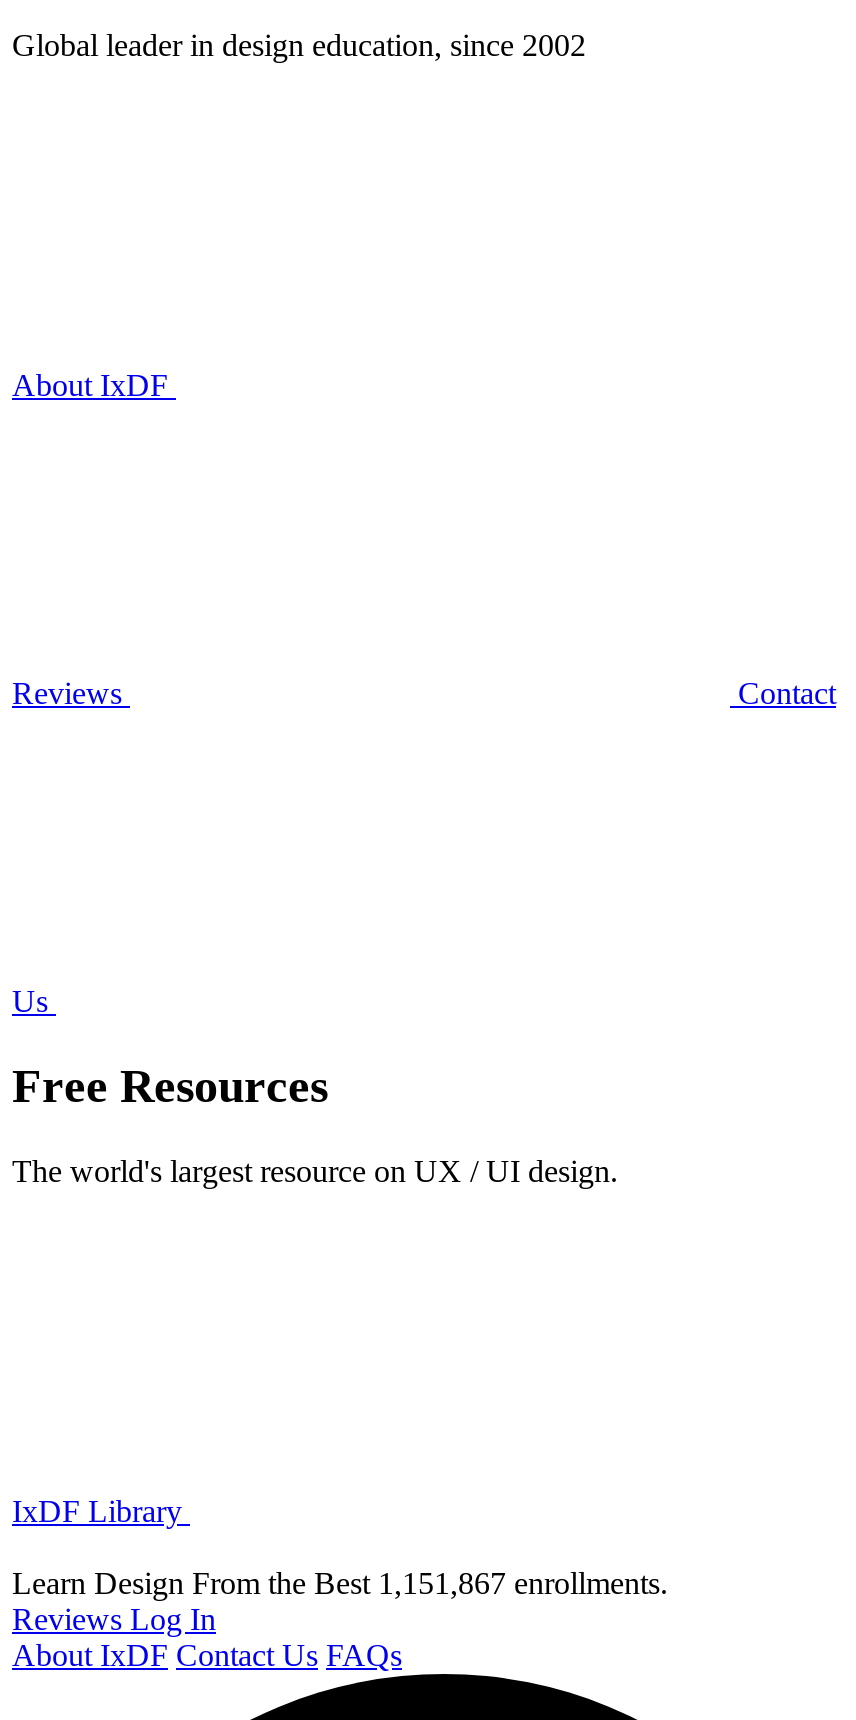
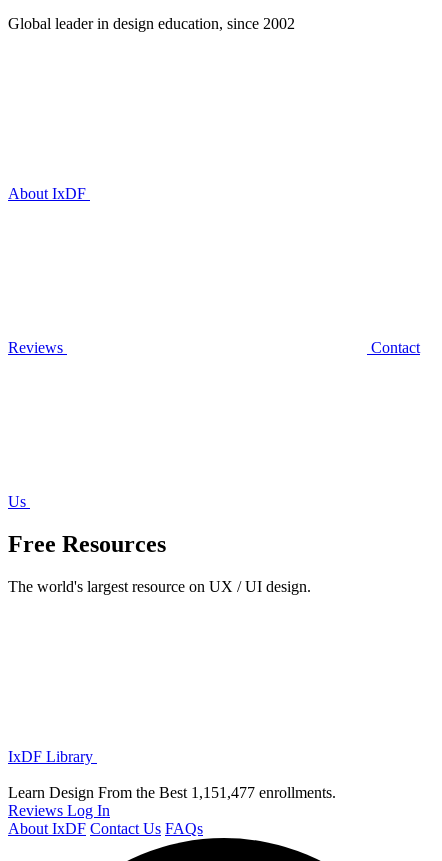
[12,1565,668,1599] Learn Design From the Best 1,151,867 enrollments. -> [8,784,336,801] Learn Design From the Best 1,151,477 enrollments.

